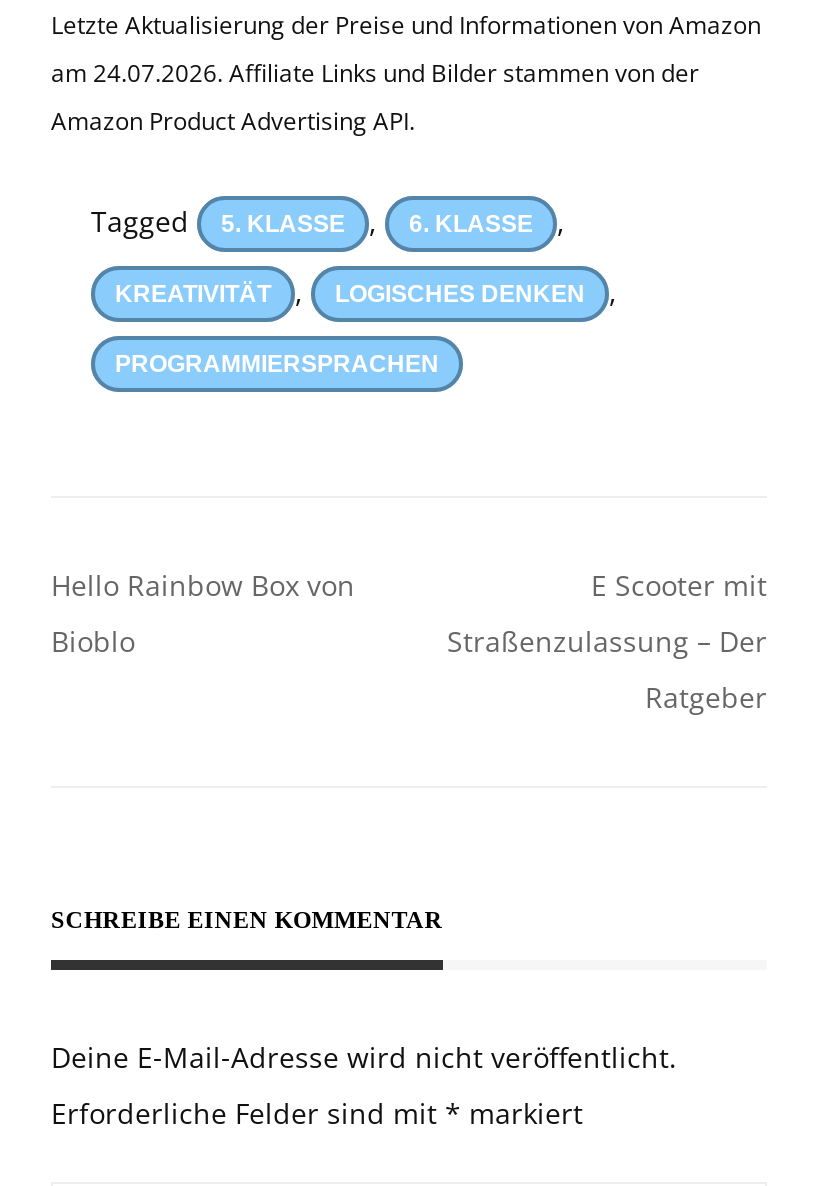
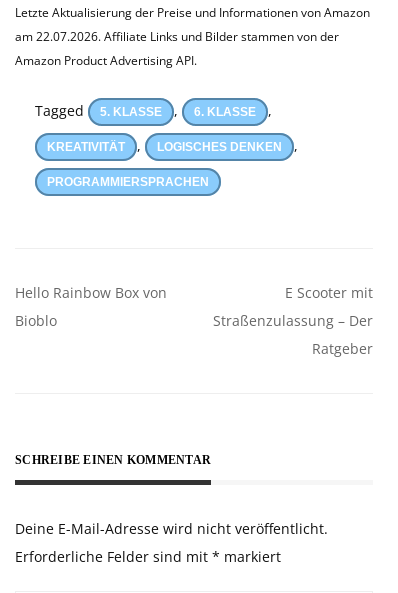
[51,56,699,90] am 24.07.2026. Affiliate Links und Bilder stammen von der -> [15,28,339,45] am 22.07.2026. Affiliate Links und Bilder stammen von der

